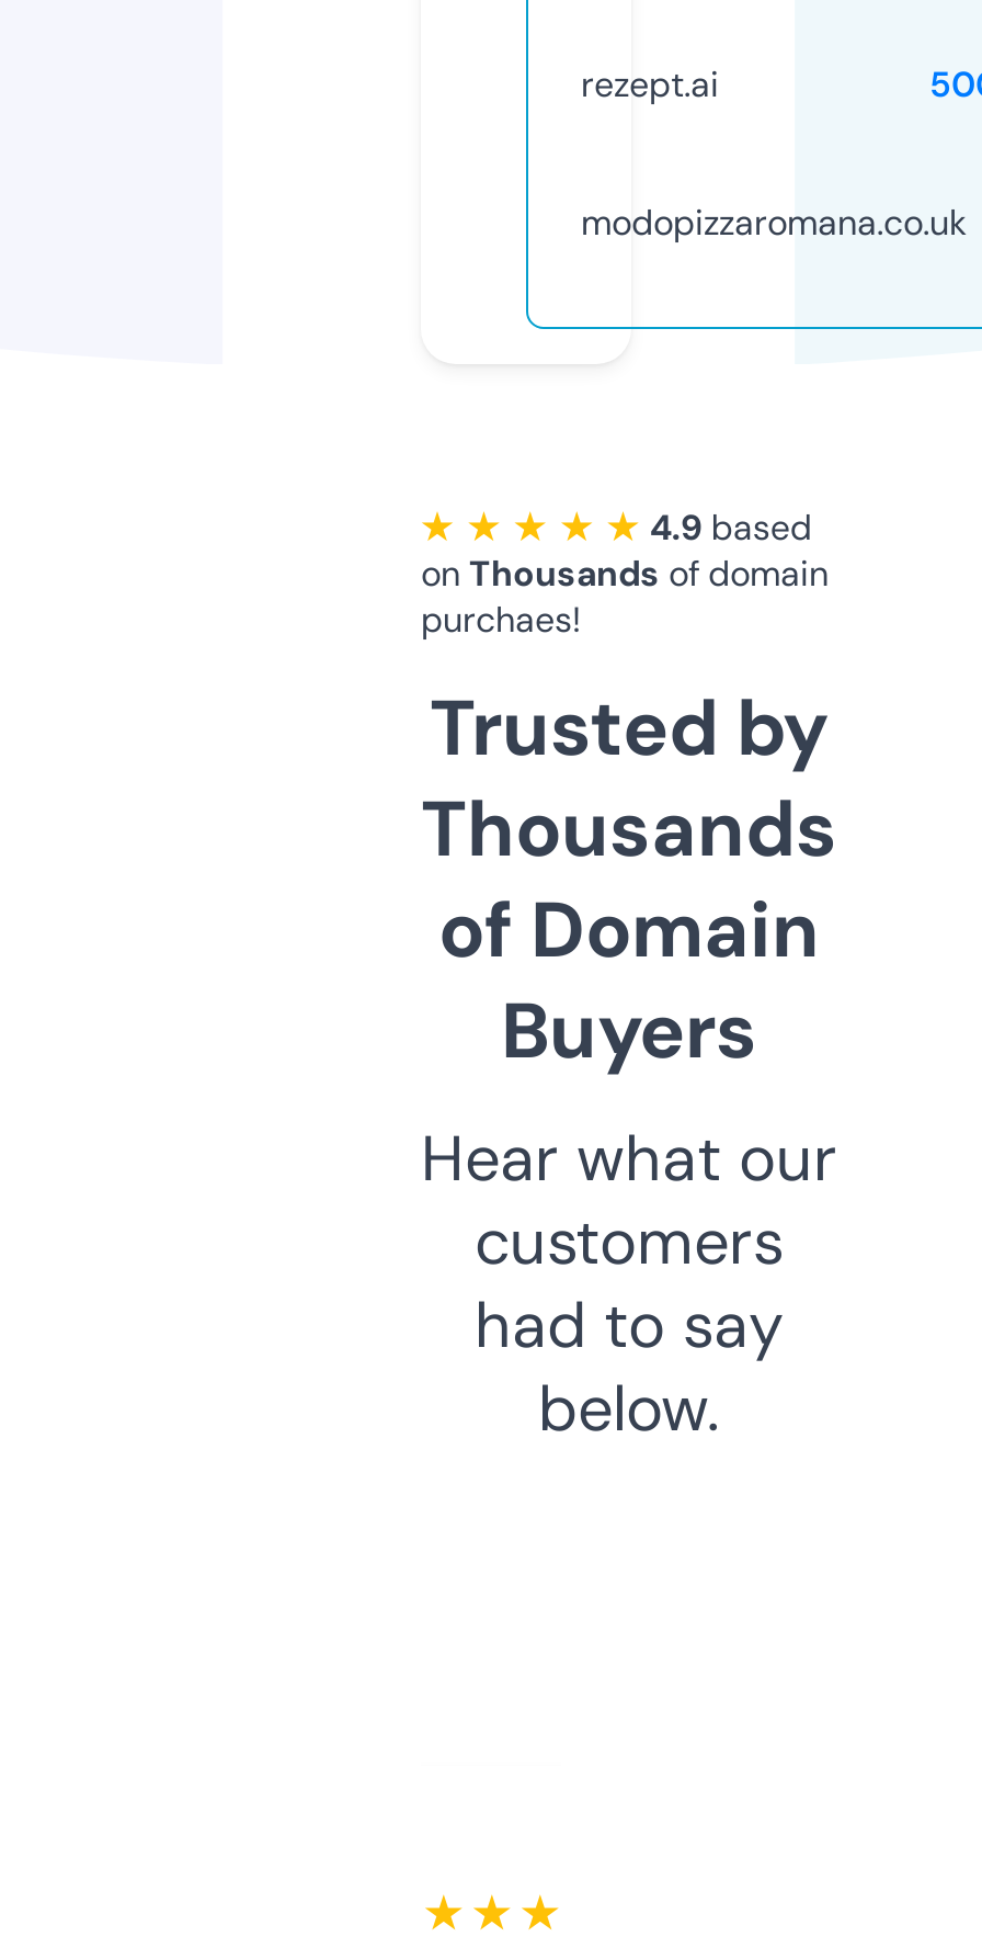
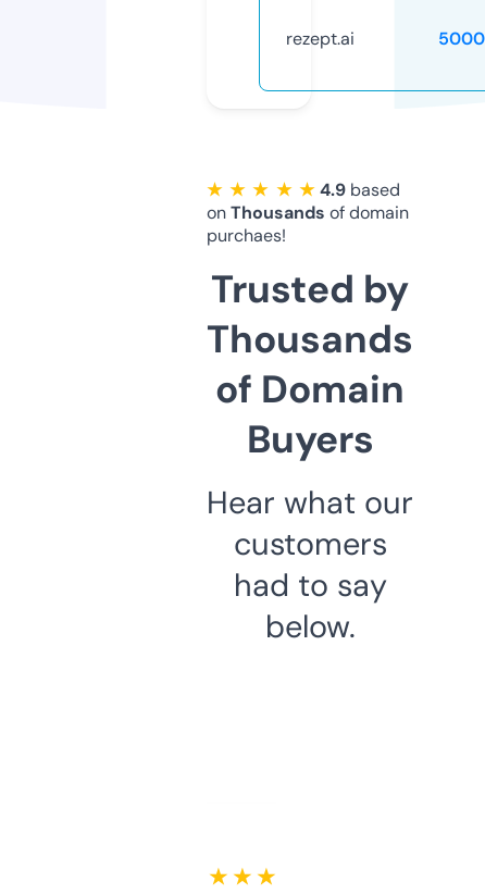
[581,199,967,245] modopizzaromana.co.uk -> none

